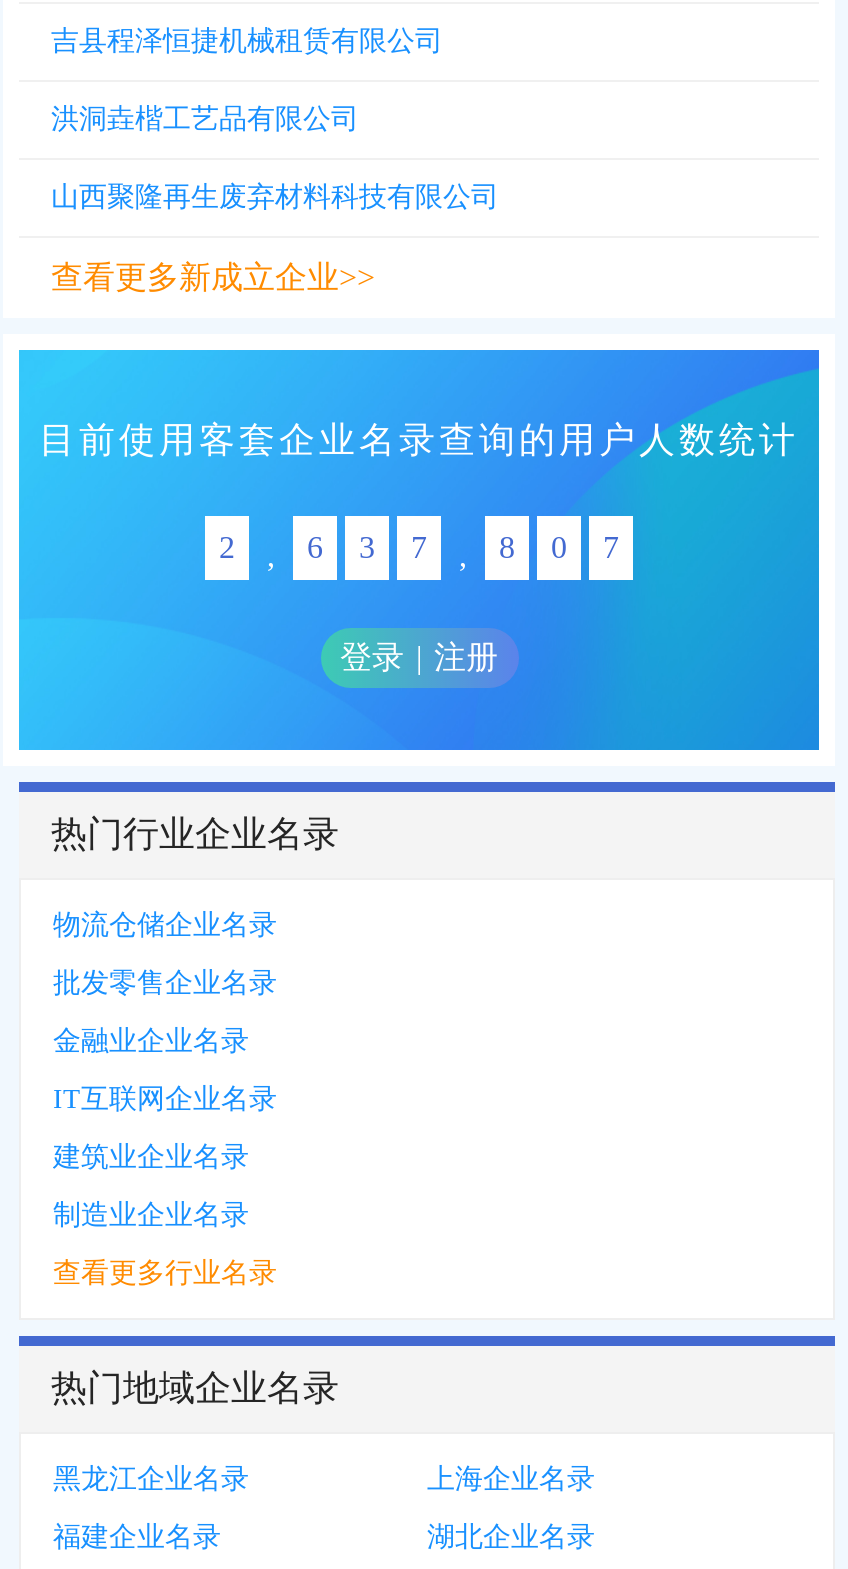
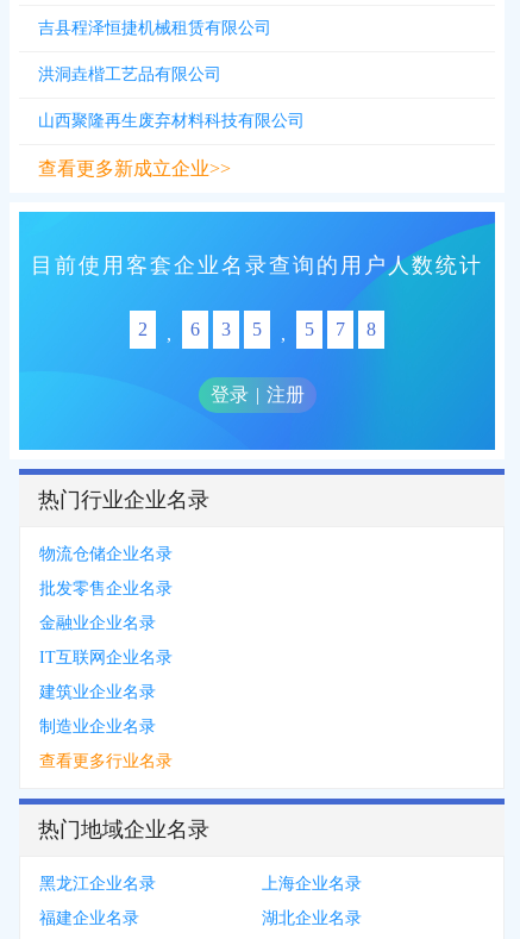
[411,529,427,563] 7 -> [252,318,262,339] 5
[499,529,567,563] 8 | 0 -> [305,318,314,339] 5
none -> [366,318,376,339] 8

